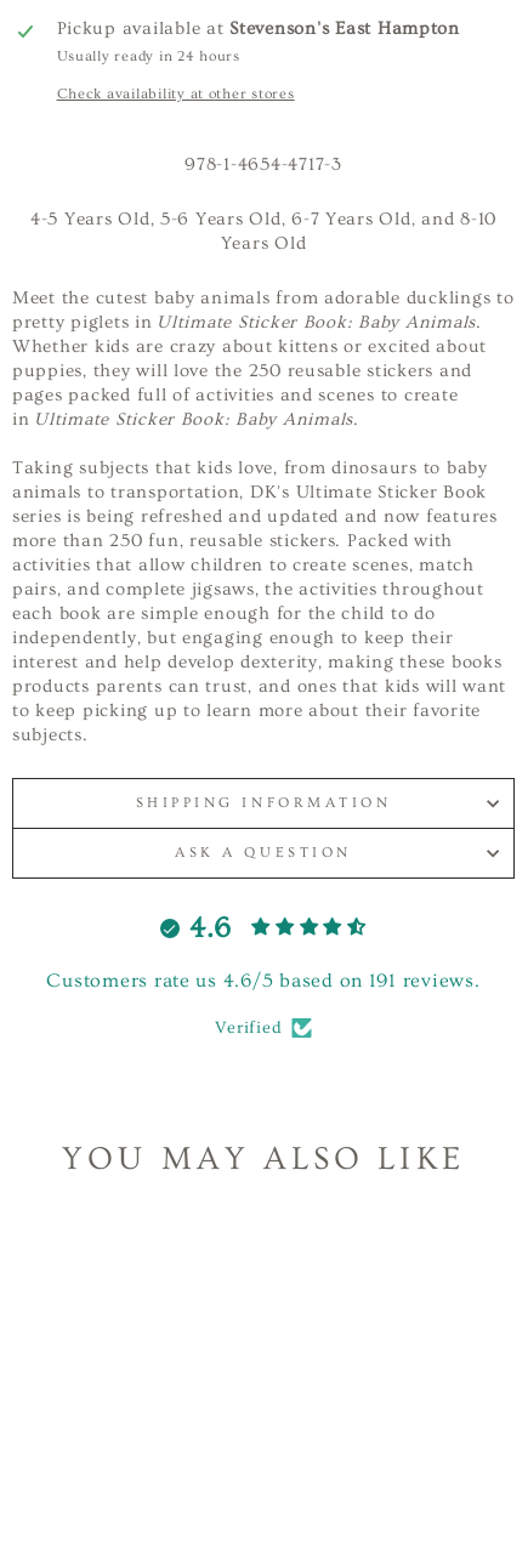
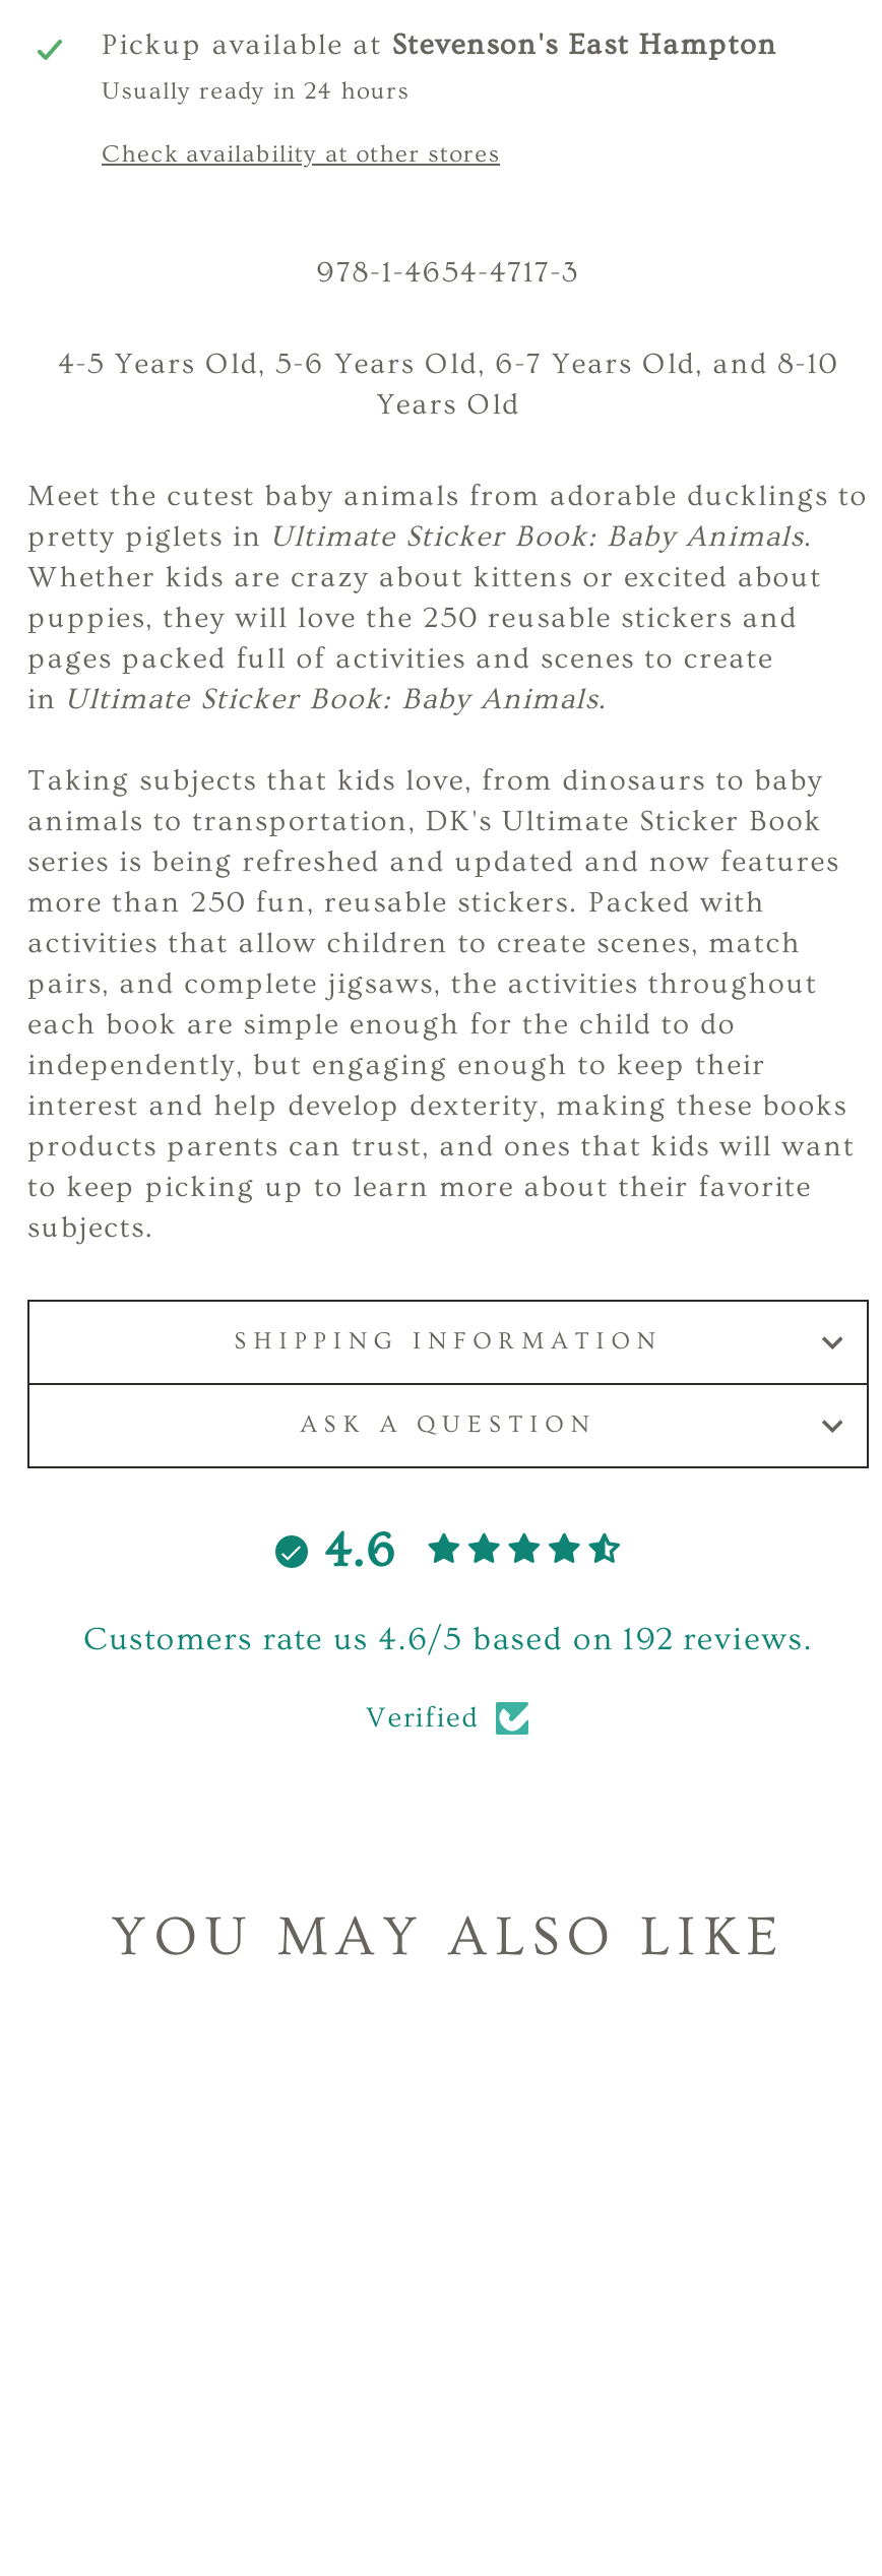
[47,969,480,991] Customers rate us 4.6/5 based on 191 reviews. -> [83,1620,813,1657] Customers rate us 4.6/5 based on 192 reviews.

